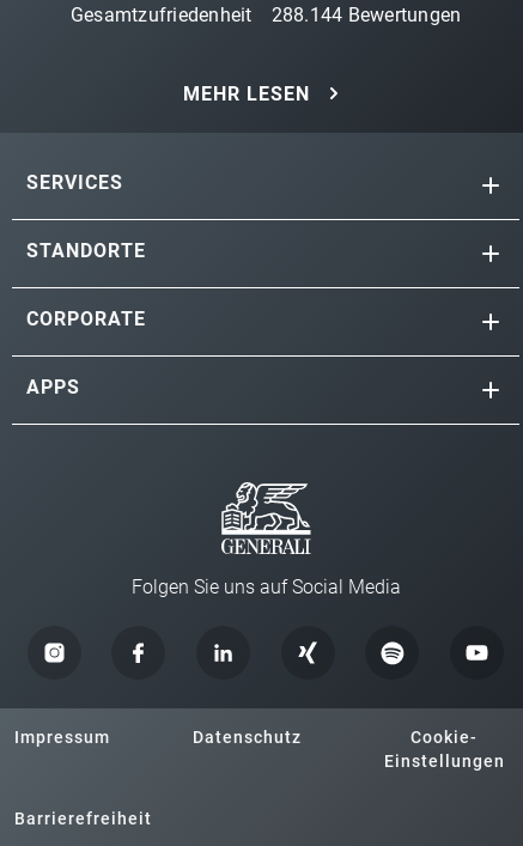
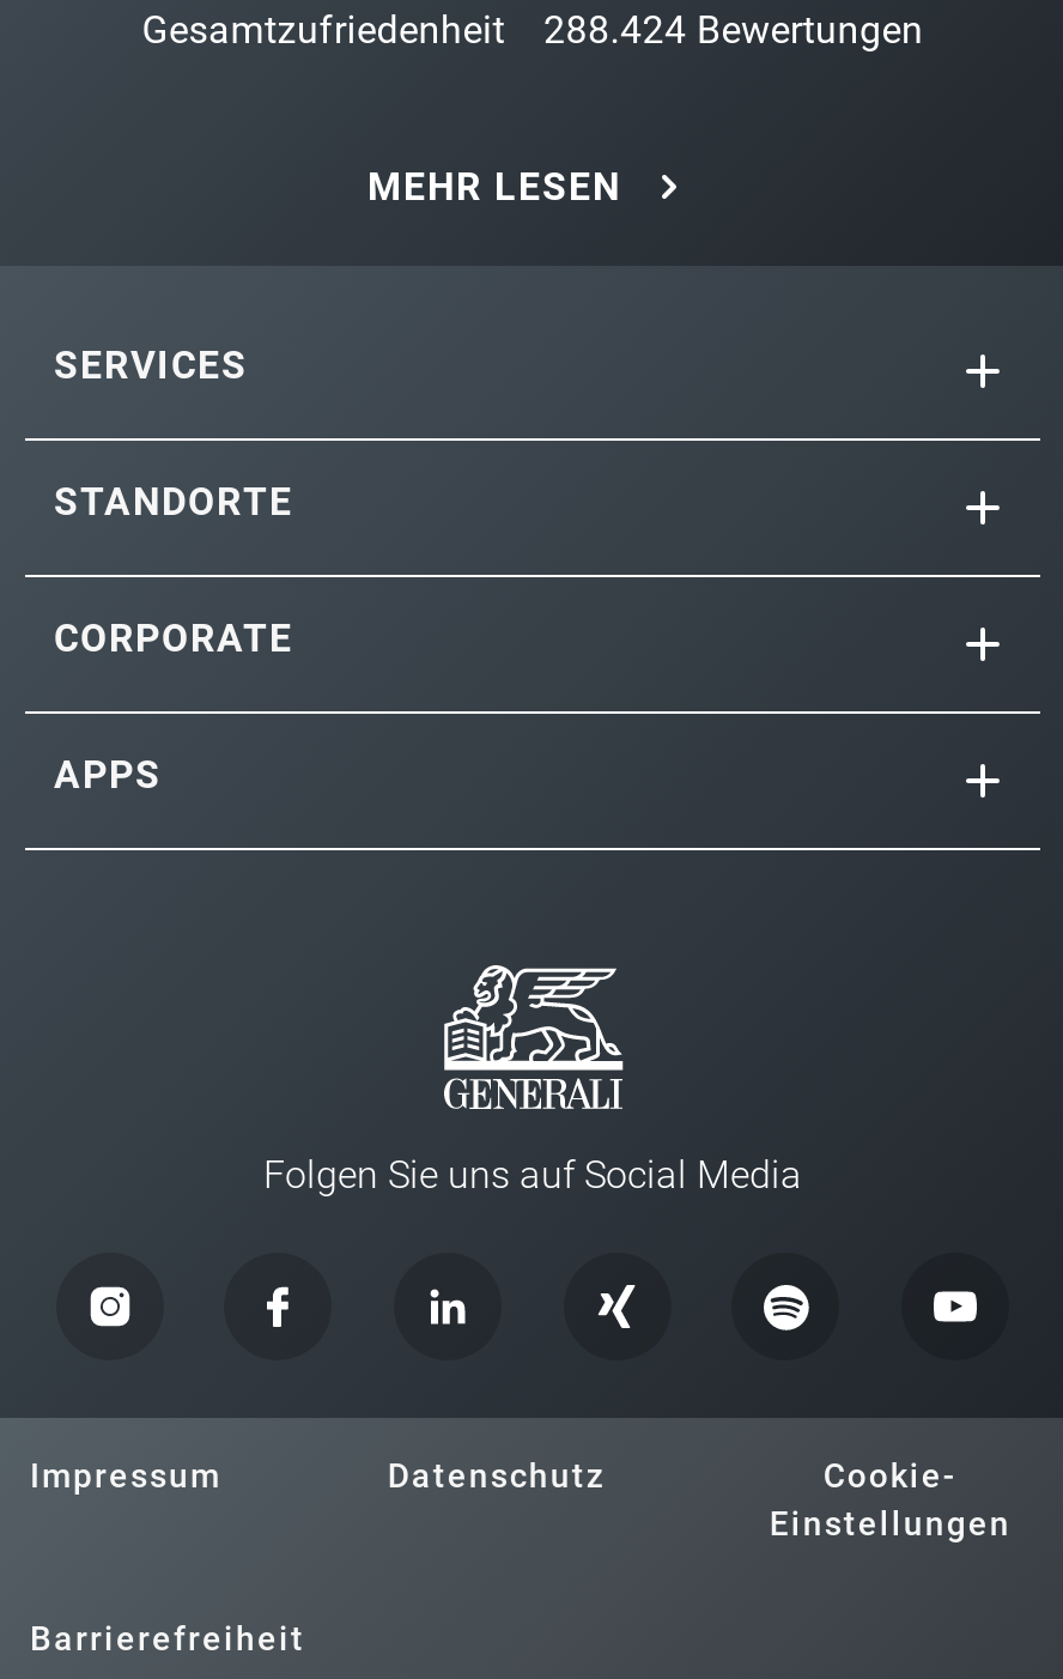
[70,3,461,26] Gesamtzufriedenheit 288.144 Bewertungen -> [142,6,923,52] Gesamtzufriedenheit 288.424 Bewertungen

